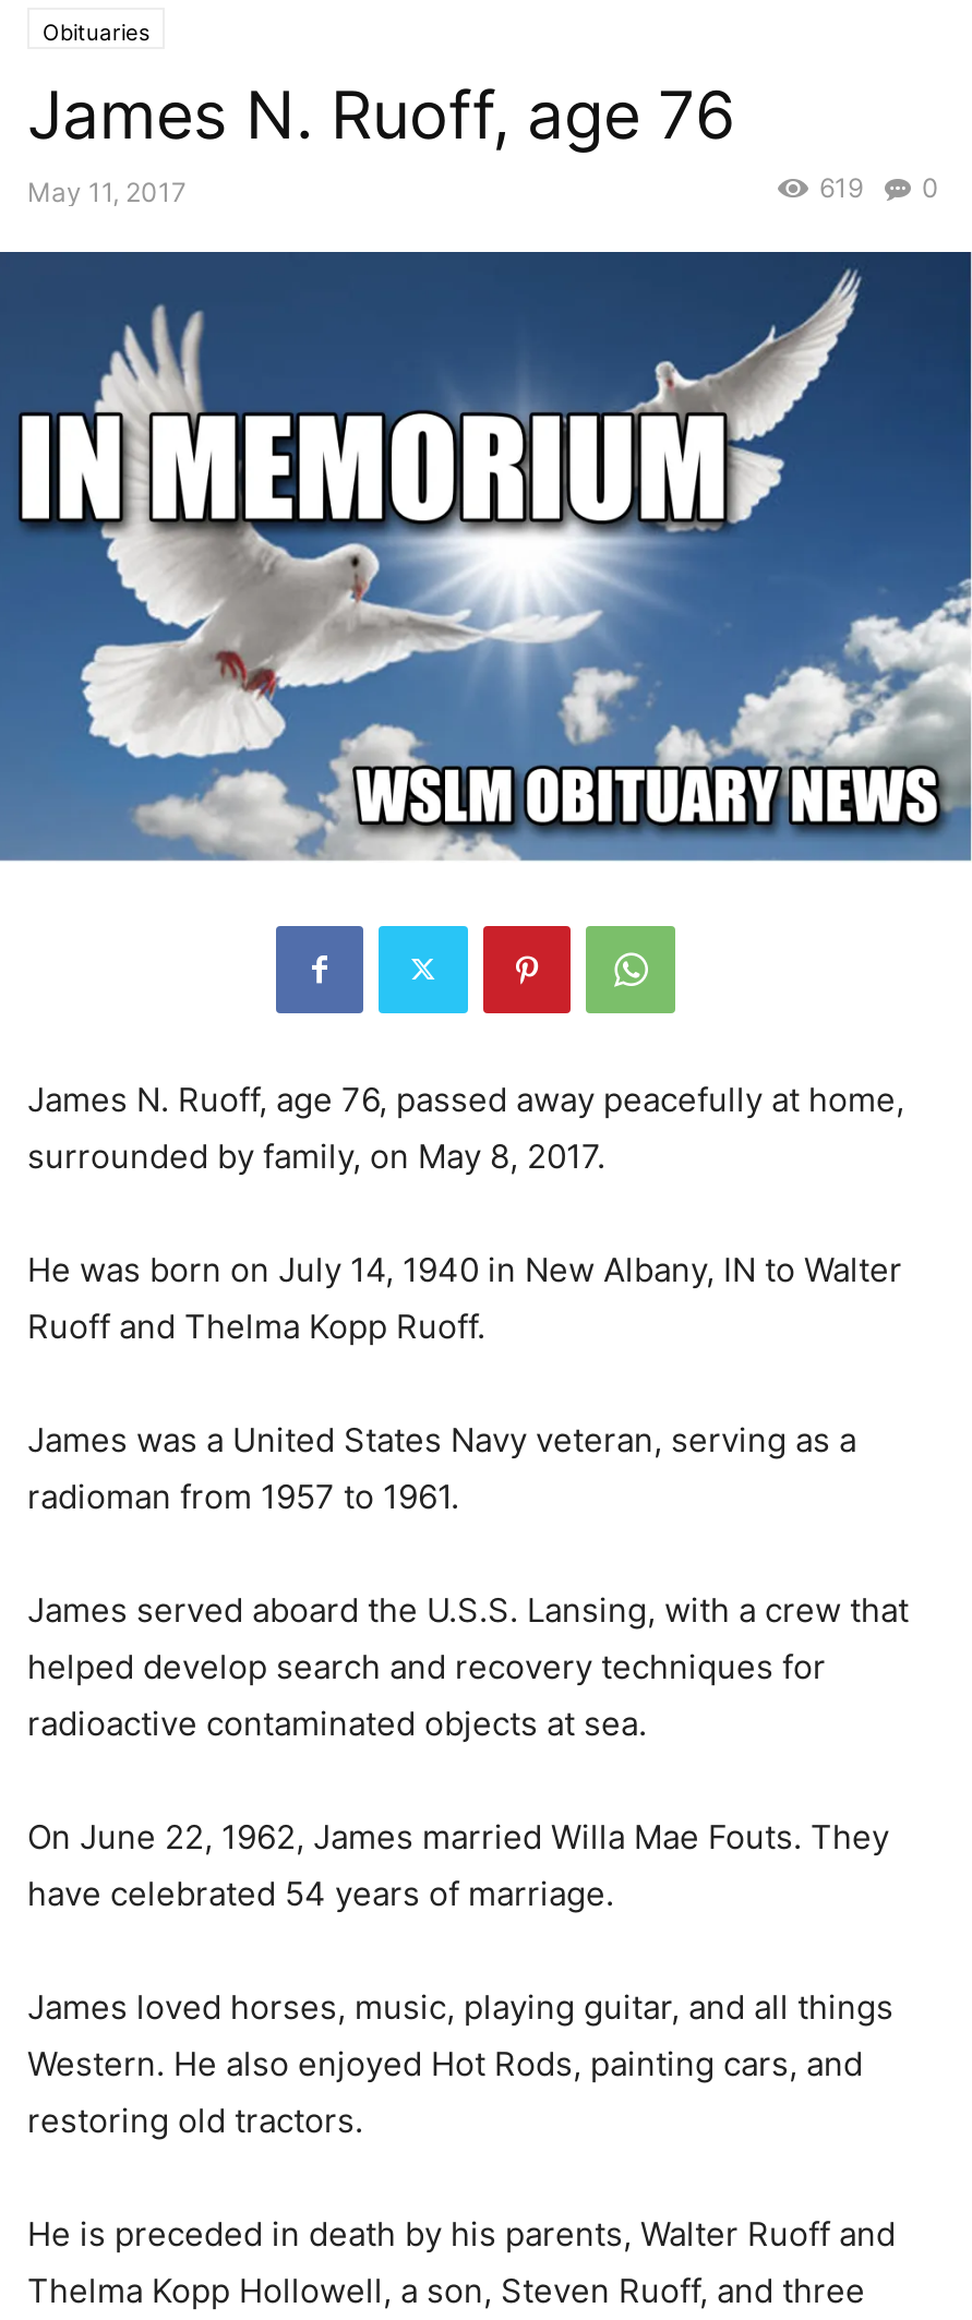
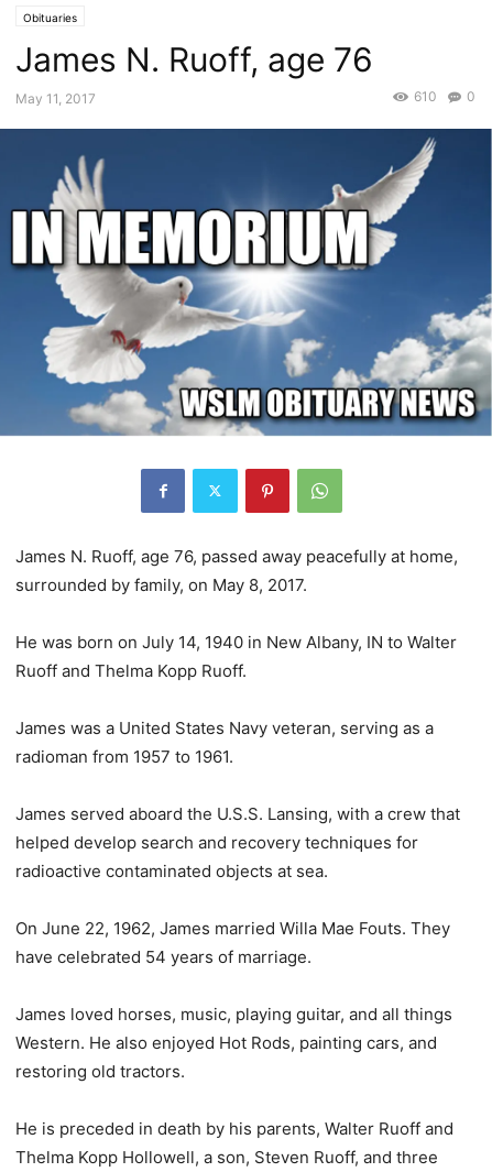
[819,171,939,204] 619 0 -> [414,88,475,105] 610 0

